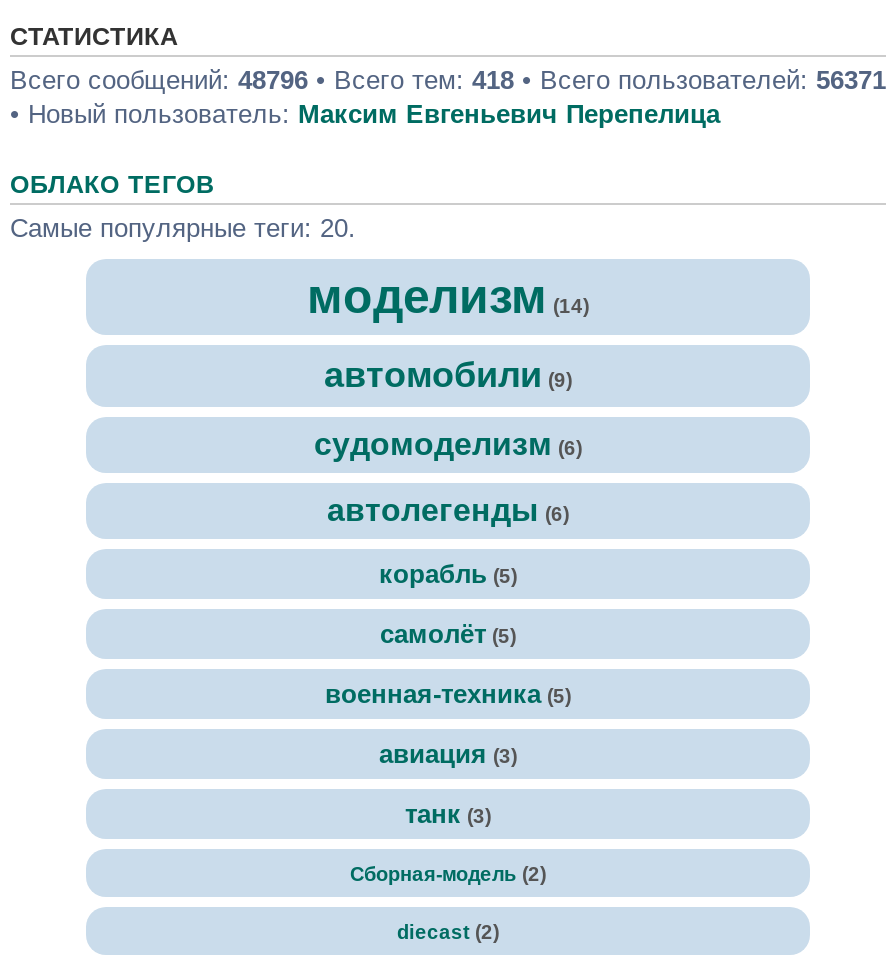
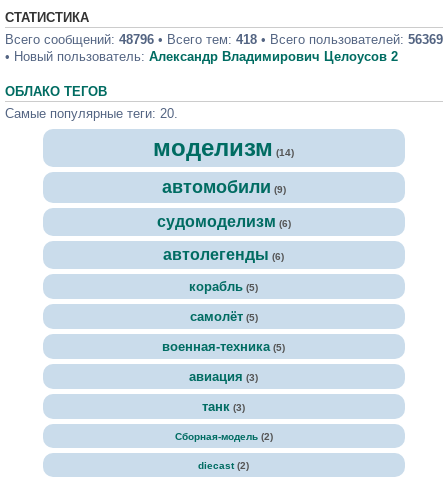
[10,65,886,129] Всего сообщений: 48796 • Всего тем: 418 • Всего пользователей: 56371 | • Новый пользователь: Максим Евгеньевич Перепелица -> [5,32,443,64] Всего сообщений: 48796 • Всего тем: 418 • Всего пользователей: 56369 | • Новый пользователь: Александр Владимирович Целоусов 2

